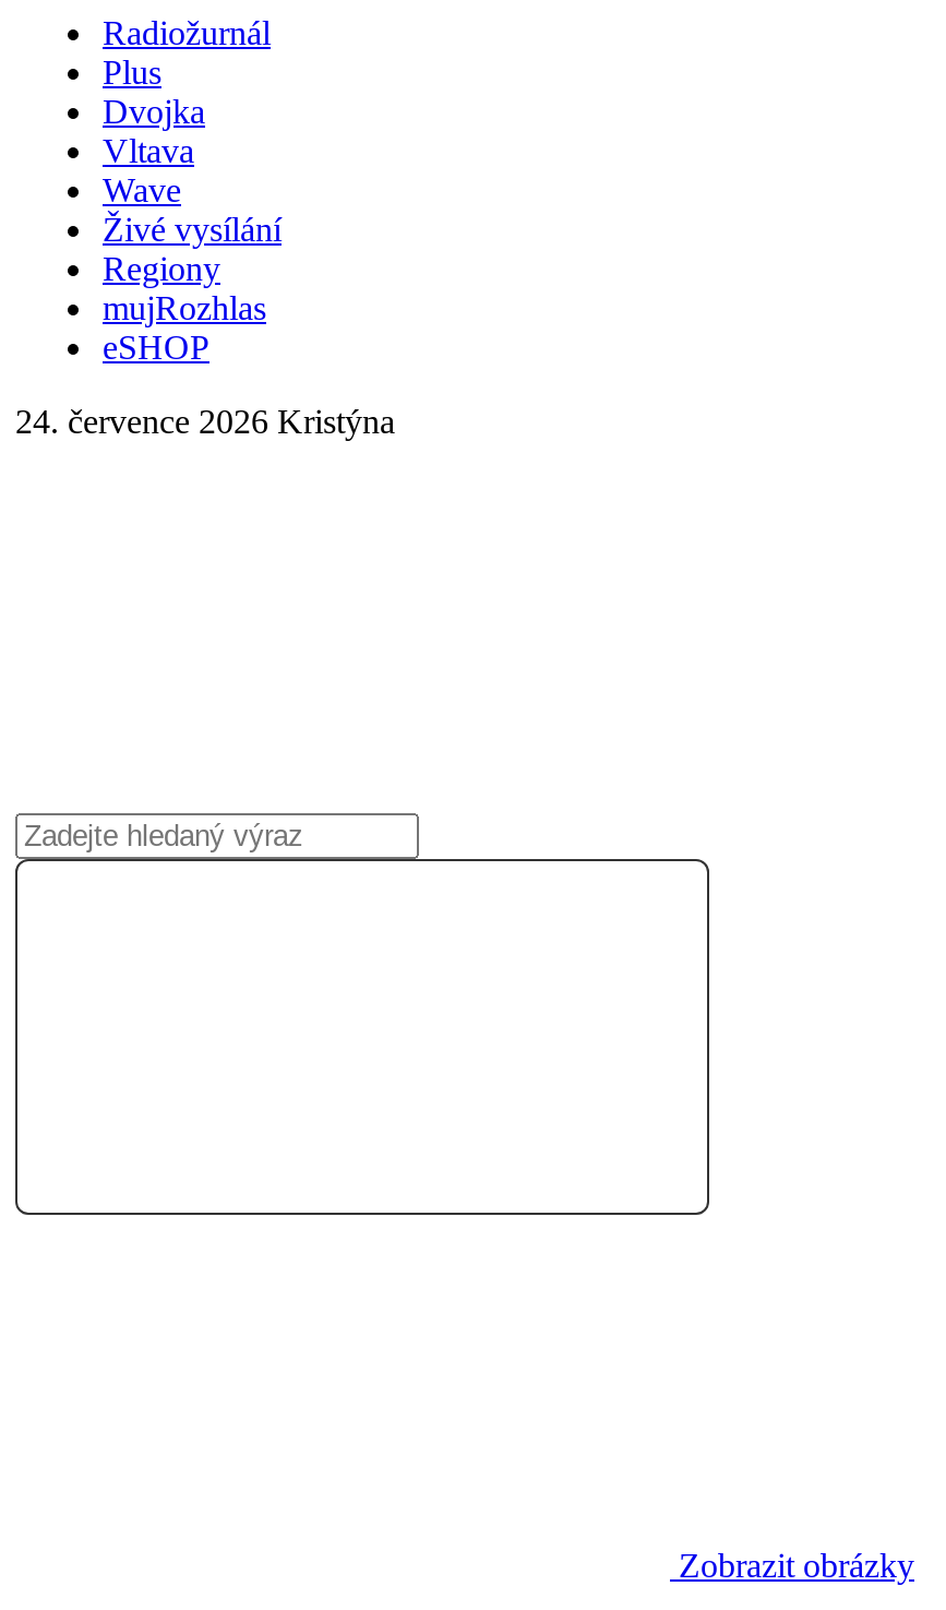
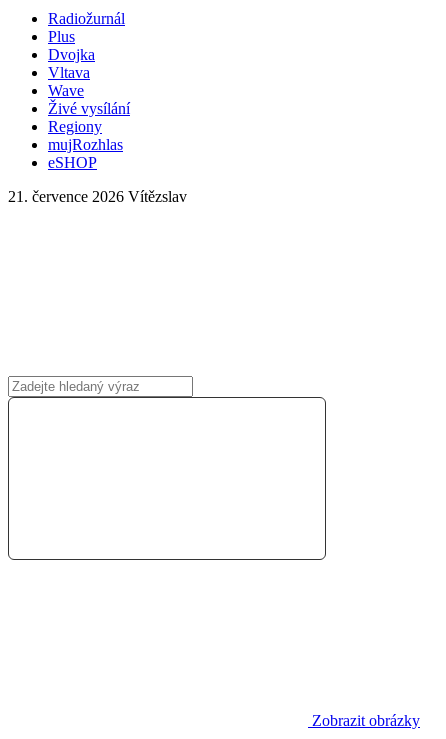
[15,403,395,440] 24. července 2026 Kristýna -> [8,188,187,205] 21. července 2026 Vítězslav

